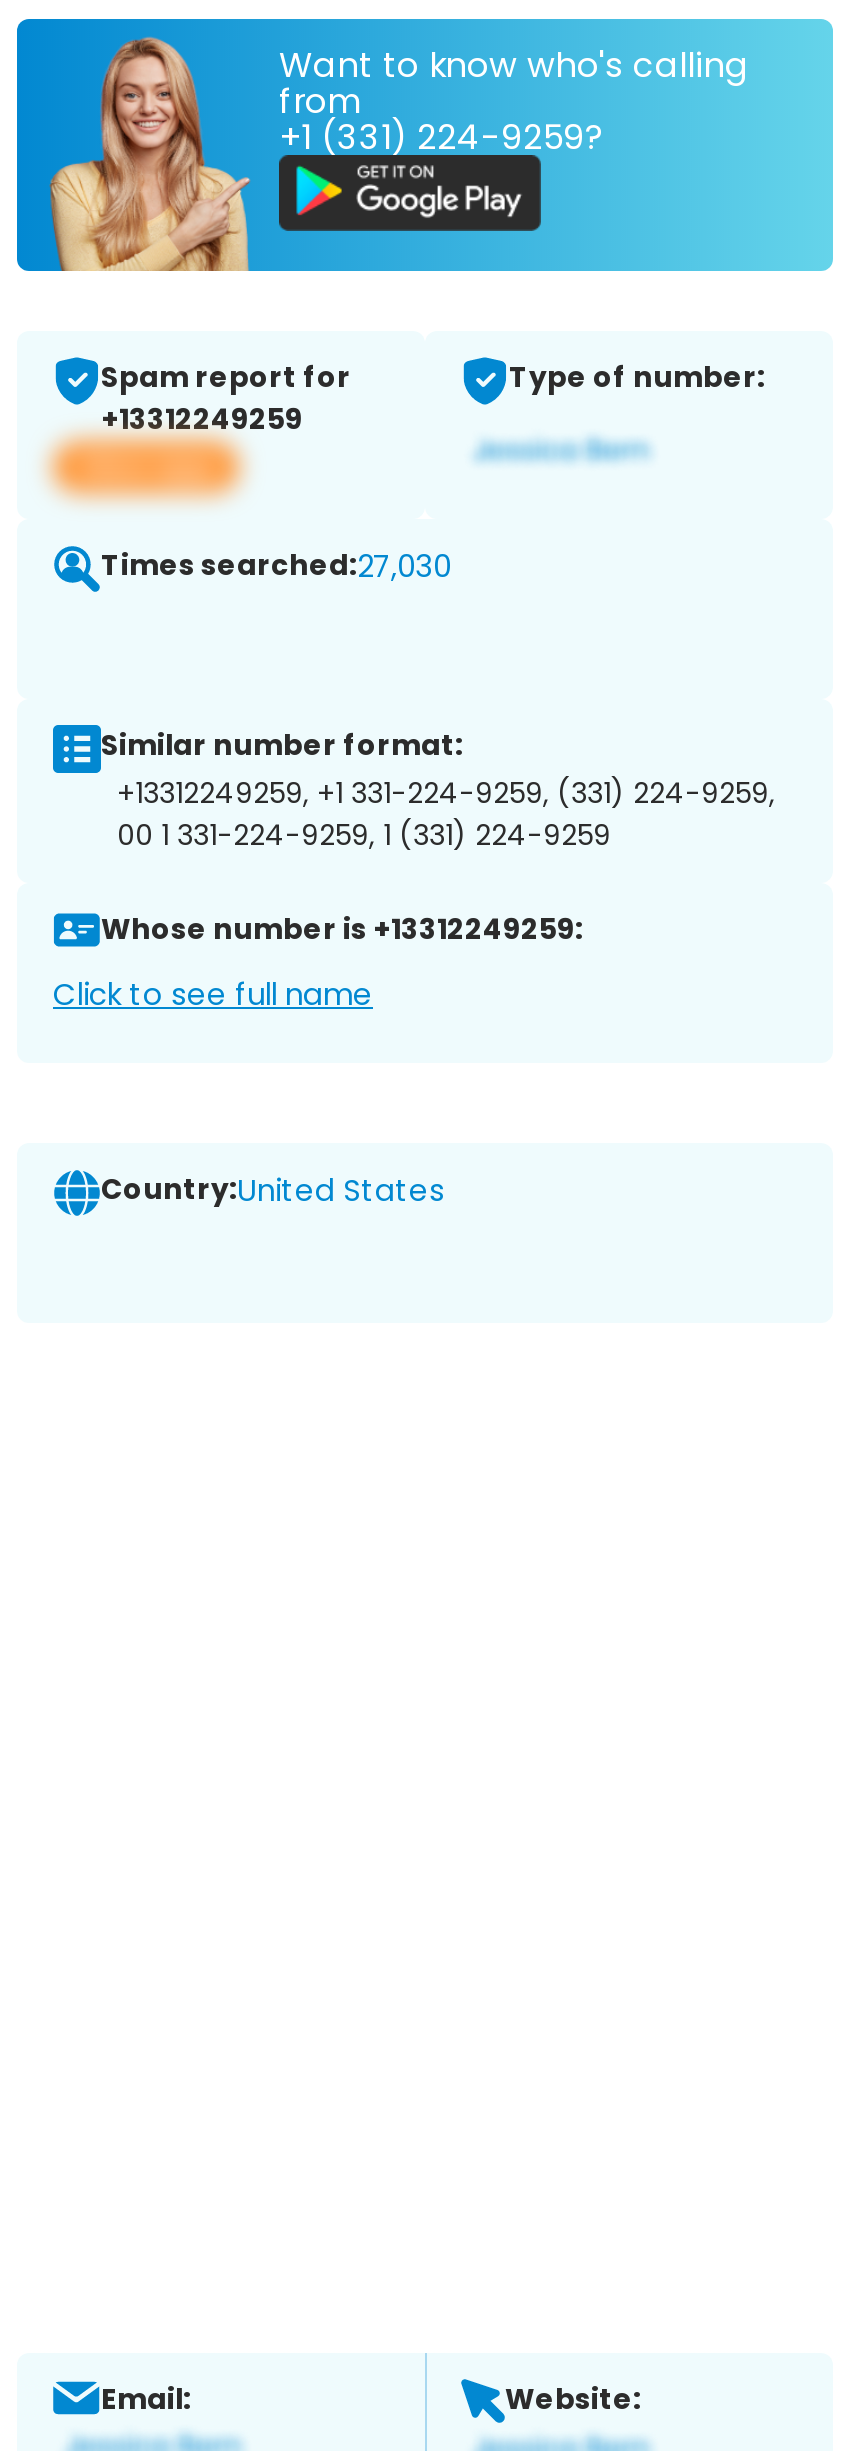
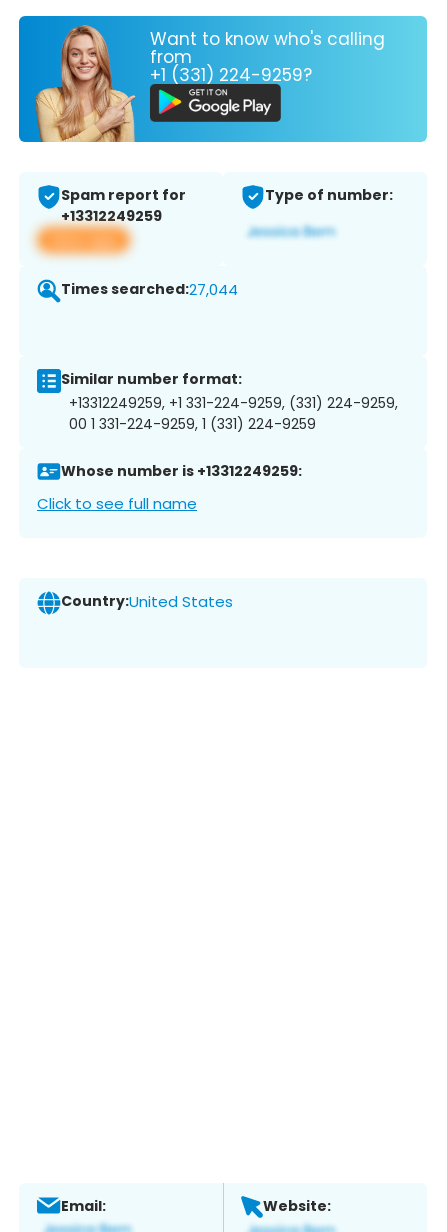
[101,545,451,587] Times searched:27,030 -> [61,279,238,300] Times searched:27,044

